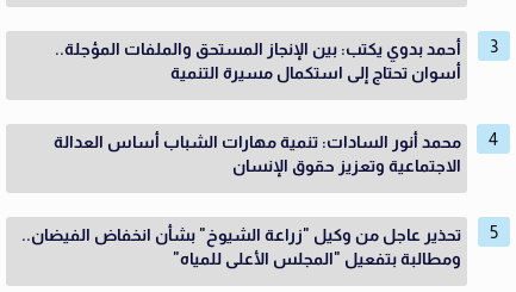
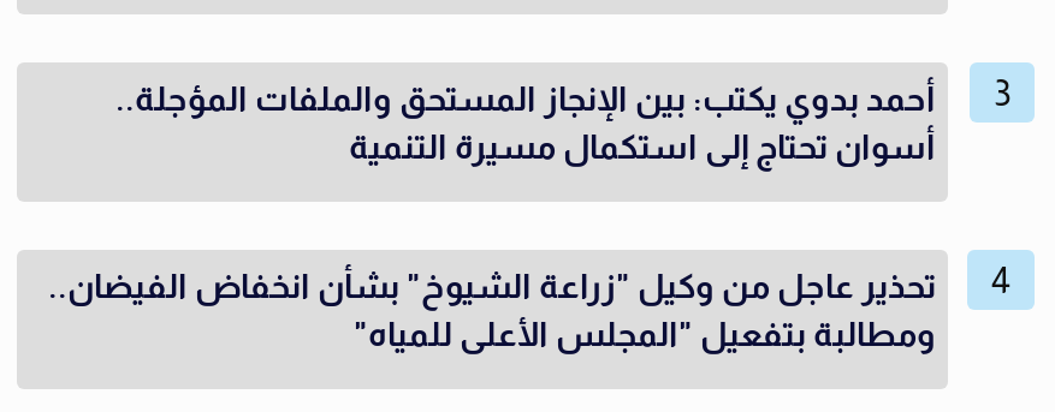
[54,133,461,176] محمد أنور السادات: تنمية مهارات الشباب أساس العدالة | الاجتماعية وتعزيز حقوق الإنسان -> none

